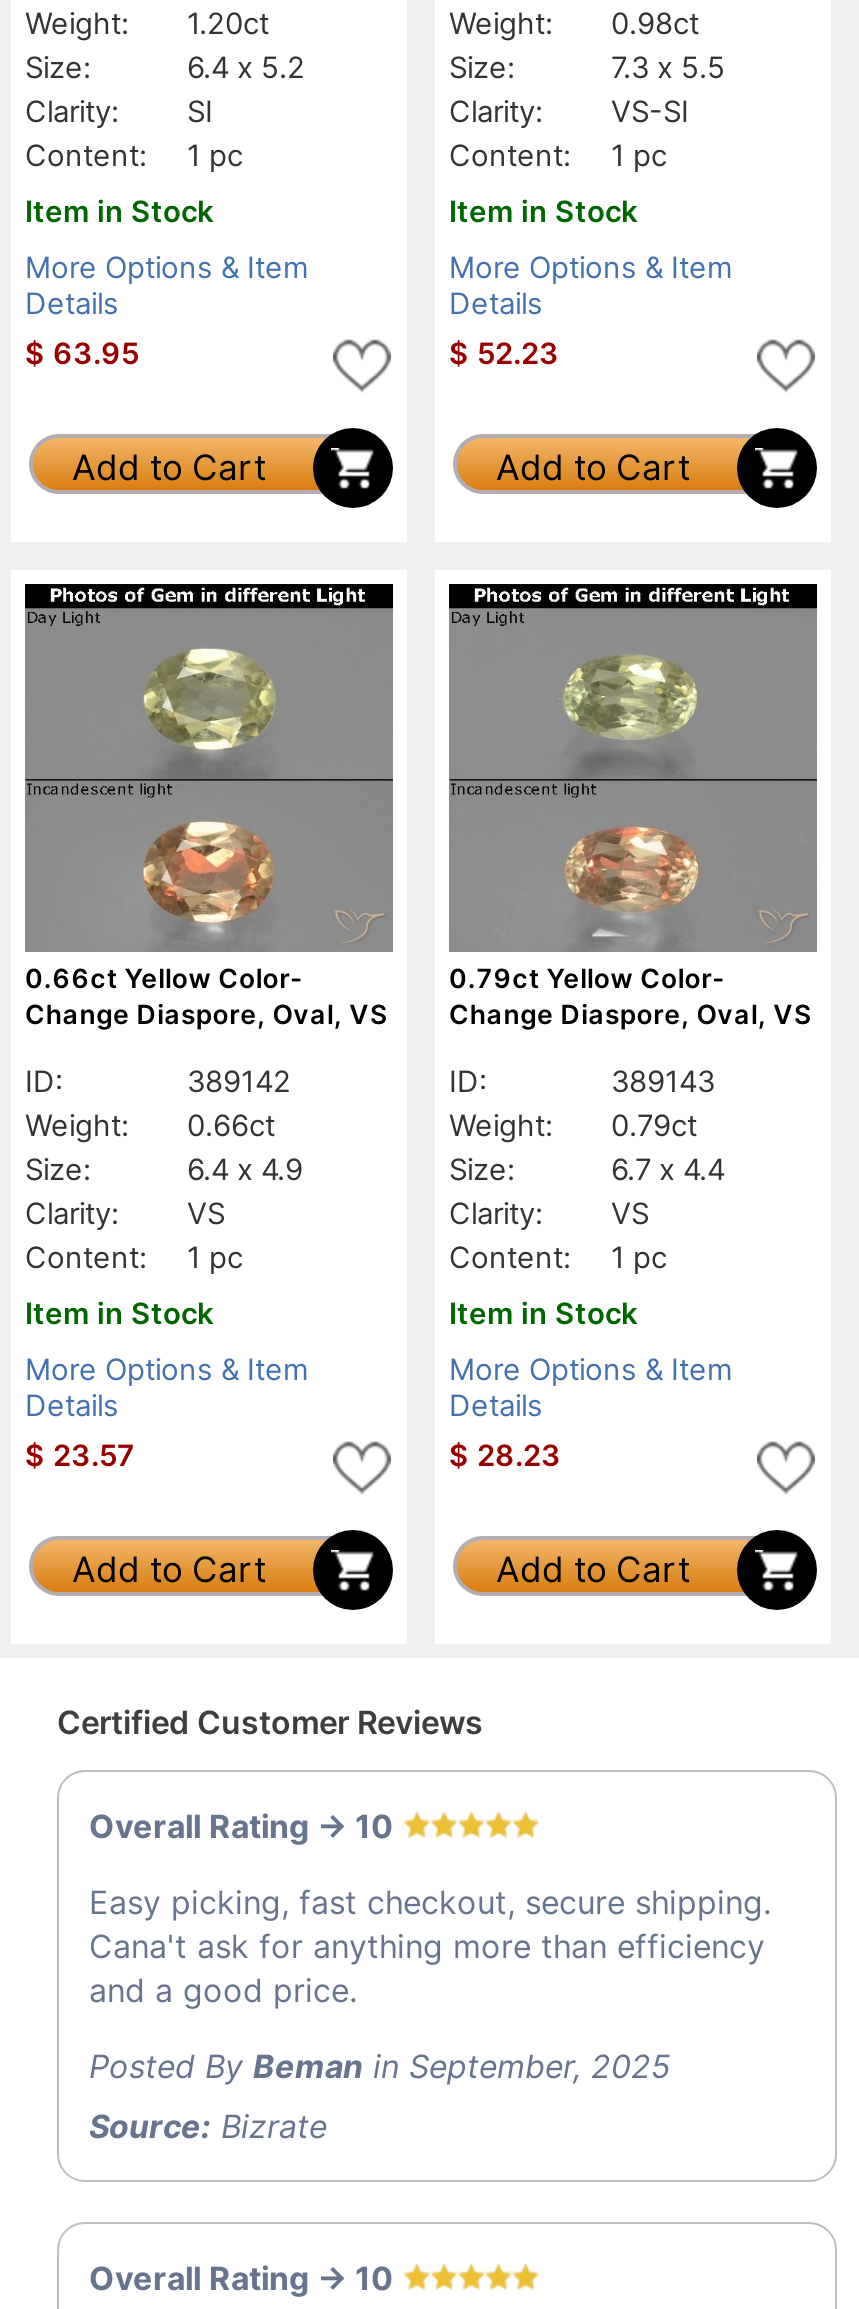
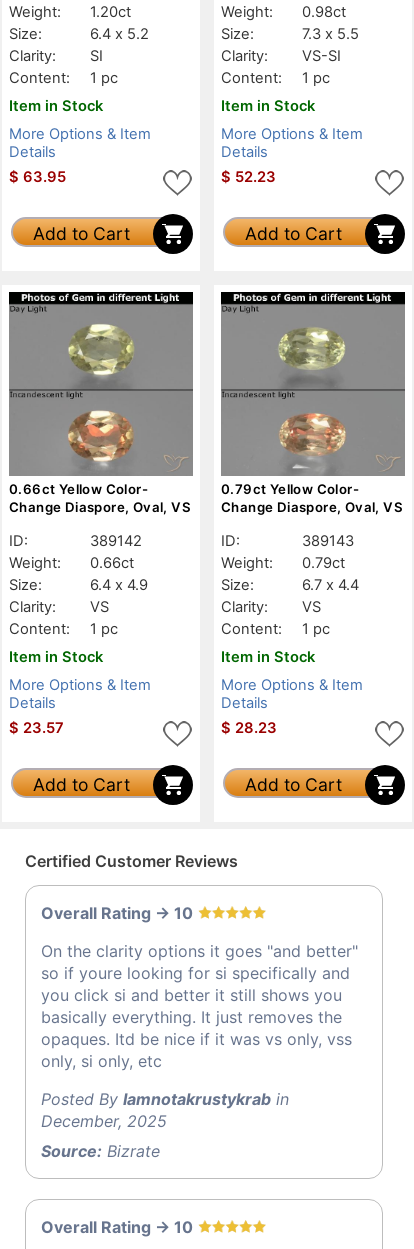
[89,1881,771,2009] Easy picking, fast checkout, secure shipping. | Cana't ask for anything more than efficiency | and a good price. -> [41,940,358,1070] On the clarity options it goes "and better" | so if youre looking for si specifically and | you click si and better it still shows you | basically everything. It just removes the | opaques. Itd be nice if it was vs only, vss | only, si only, etc
[89,2045,671,2085] Posted By Beman in September, 2025 -> [41,1088,289,1130] Posted By Iamnotakrustykrab in | December, 2025

